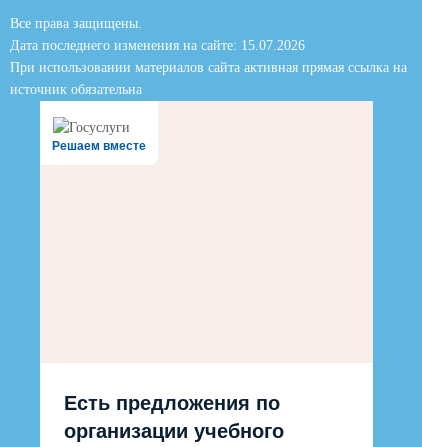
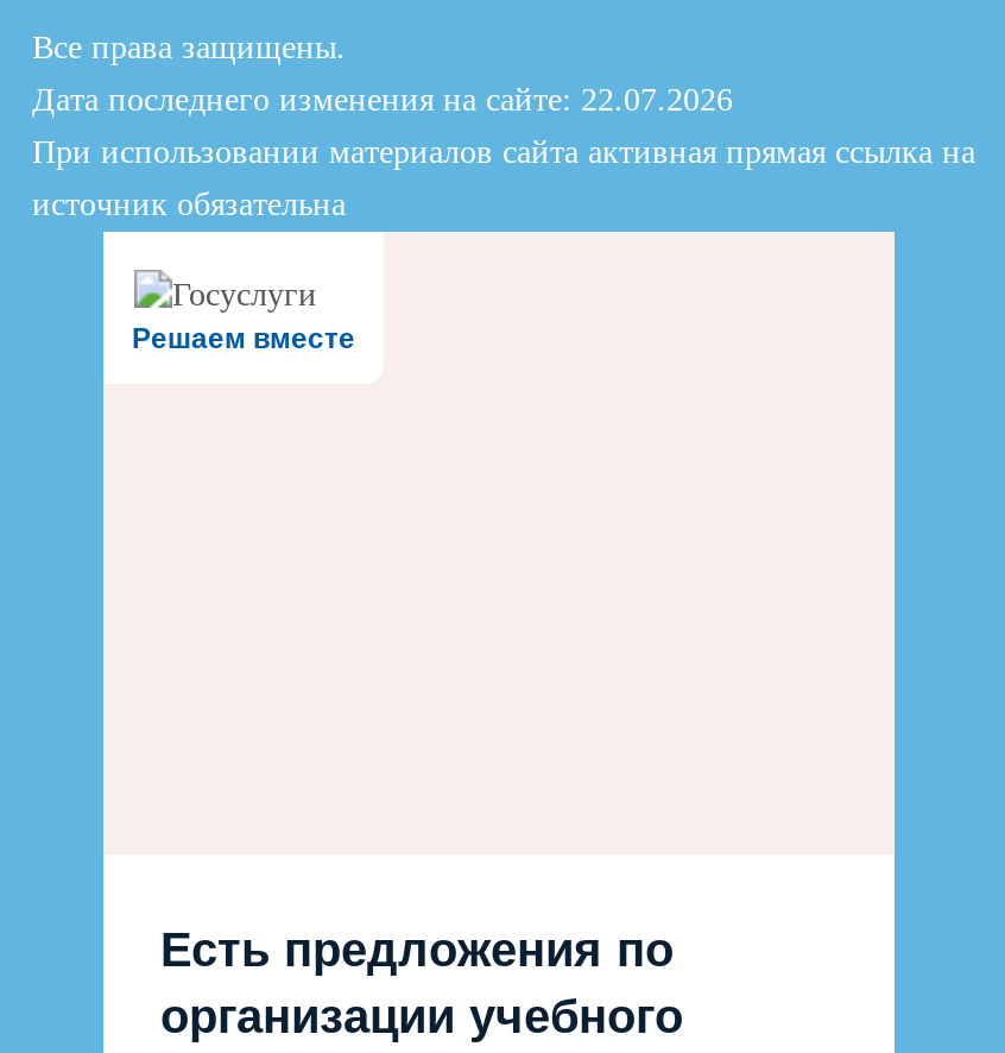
[10,38,305,53] Дата последнего изменения на сайте: 15.07.2026 -> [32,82,733,118] Дата последнего изменения на сайте: 22.07.2026

